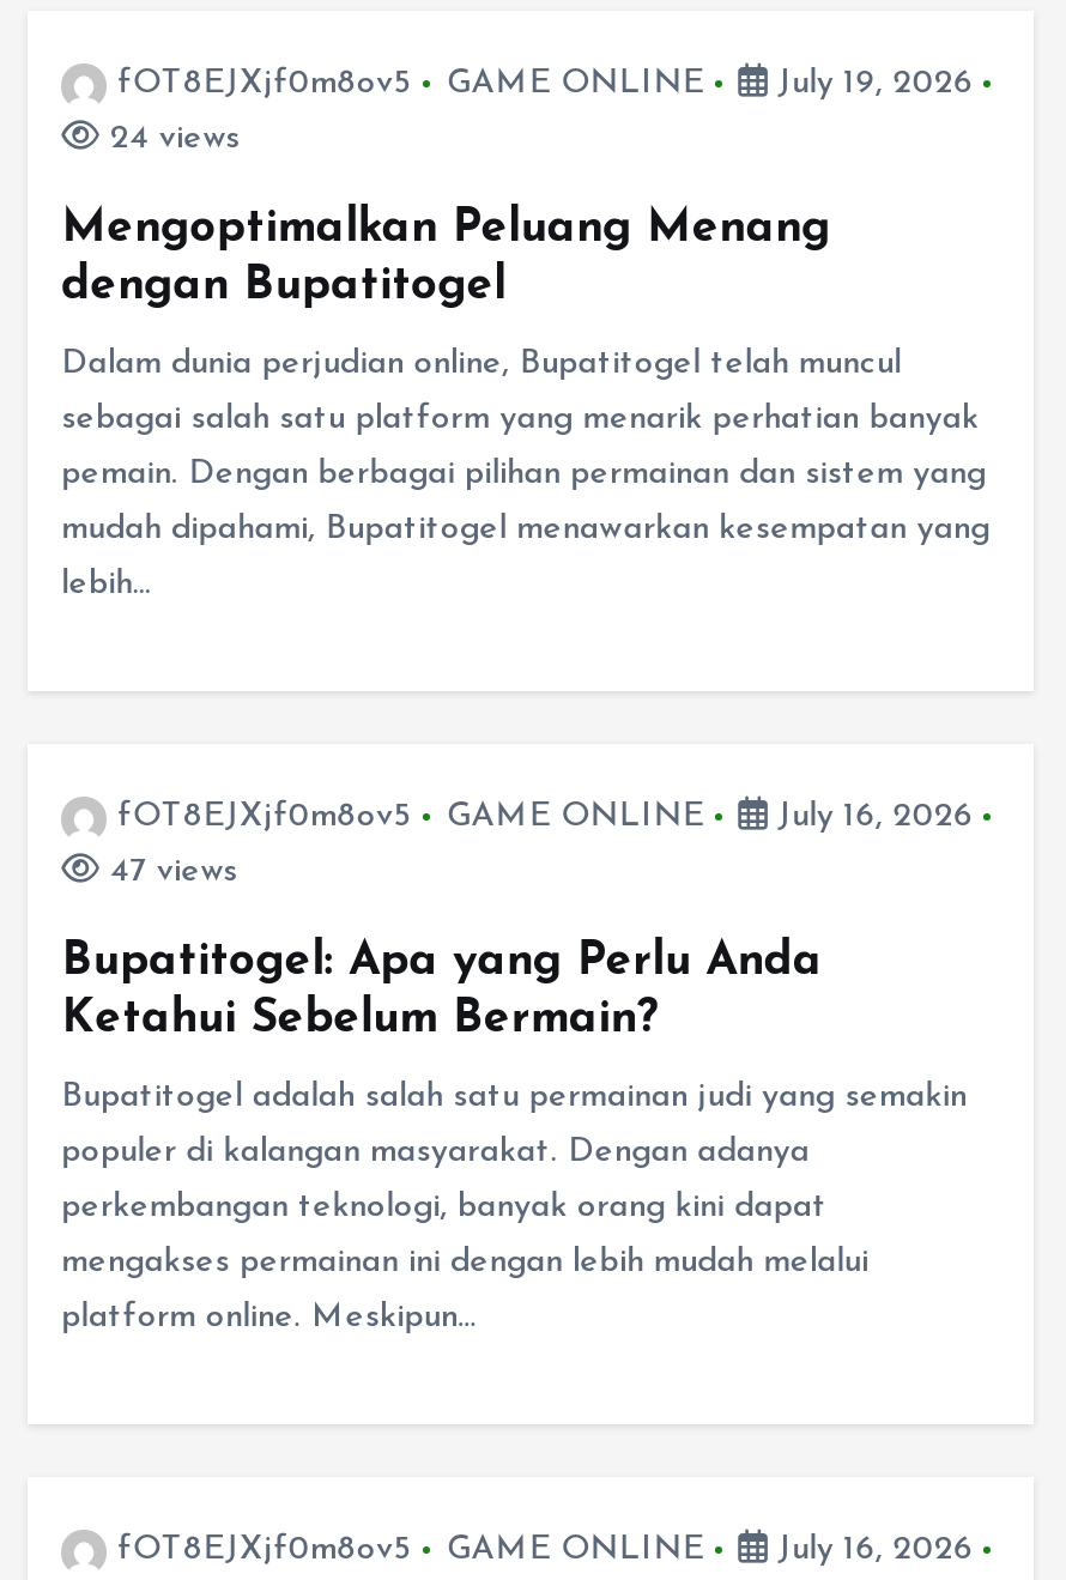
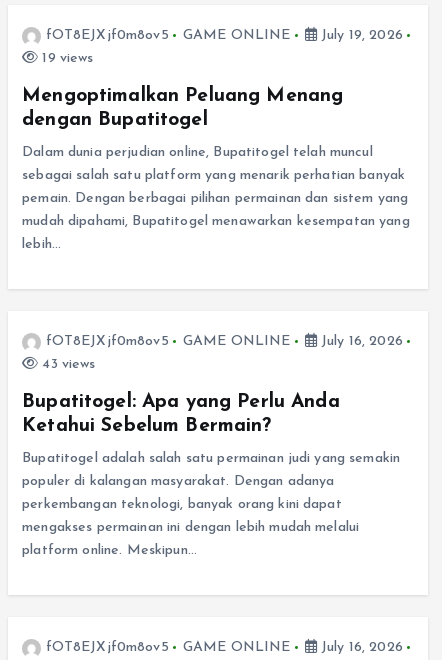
[100,121,240,157] 24 views -> [38,51,94,66] 19 views
[100,854,237,890] 47 views -> [38,357,96,372] 43 views

